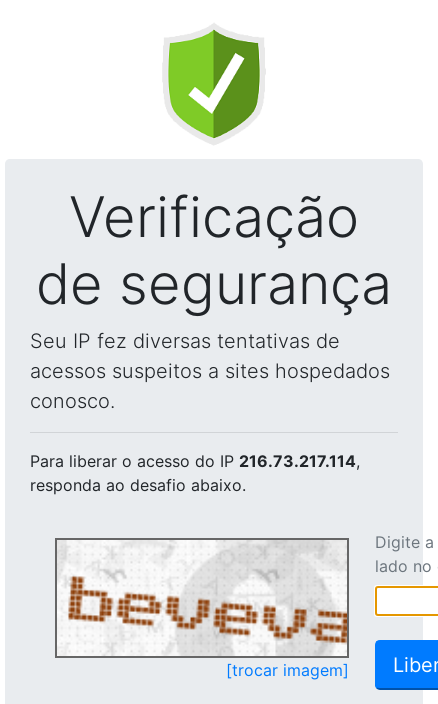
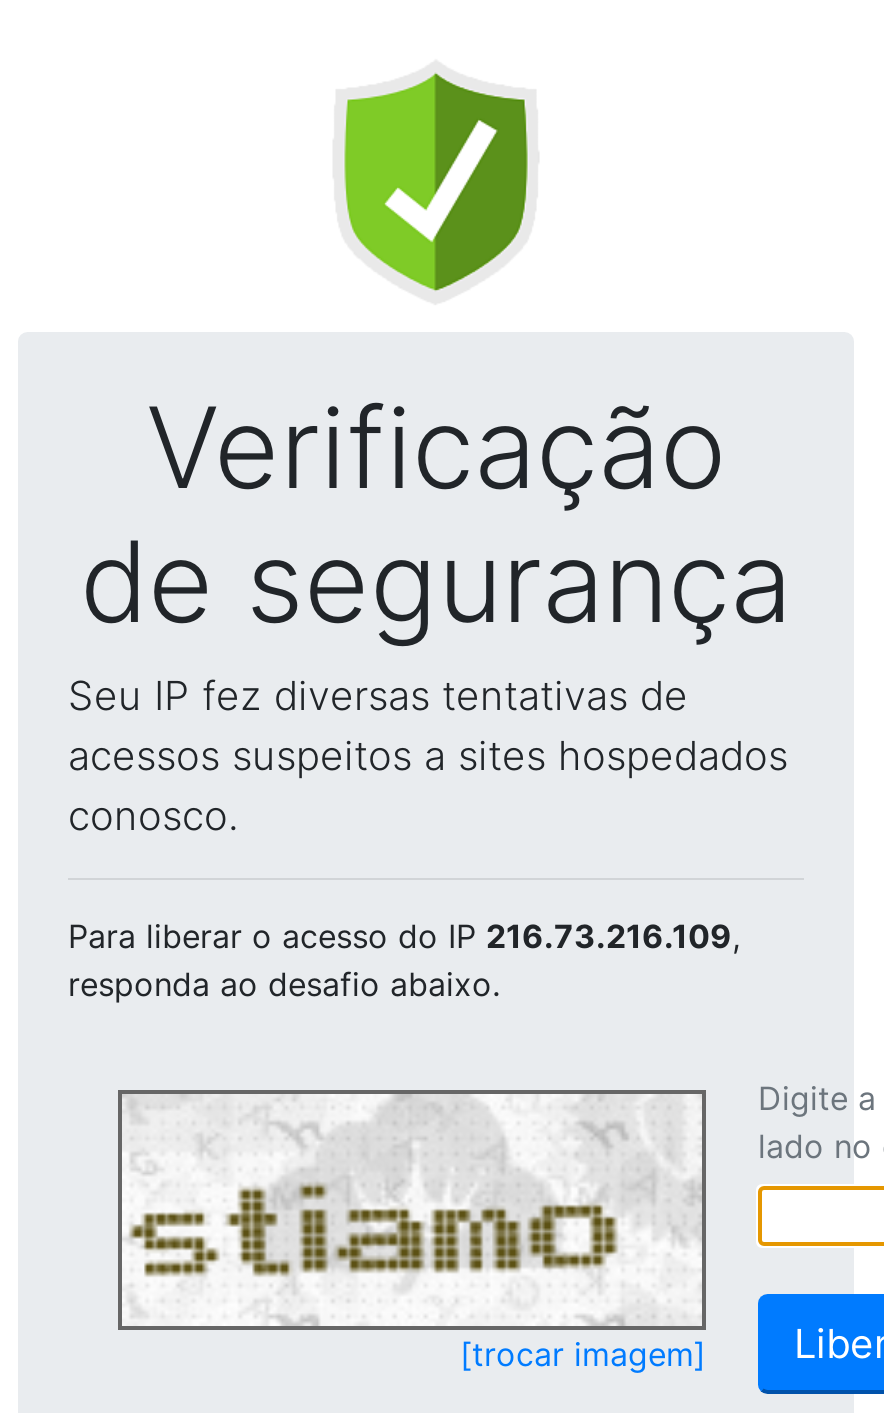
[30,451,360,471] Para liberar o acesso do IP 216.73.217.114, -> [68,916,740,956] Para liberar o acesso do IP 216.73.216.109,
[61,541,348,655] [image] -> [128,1098,702,1322] [image]

